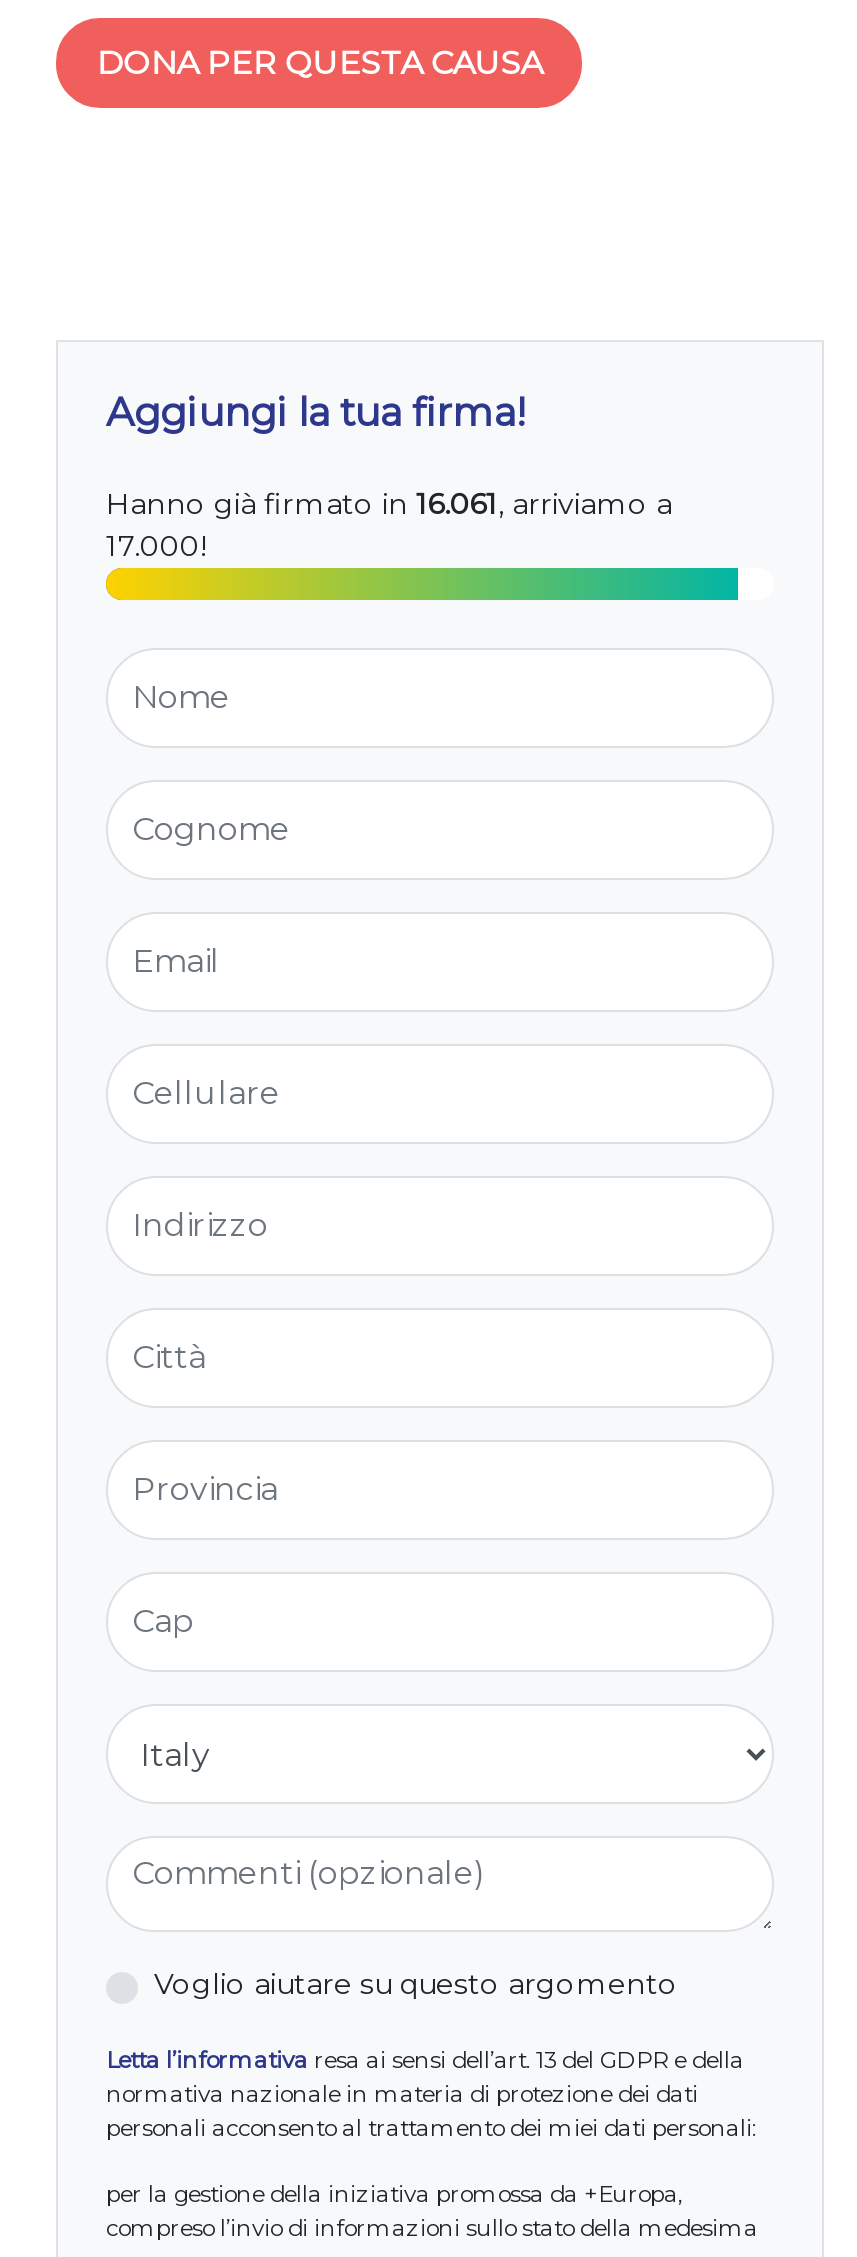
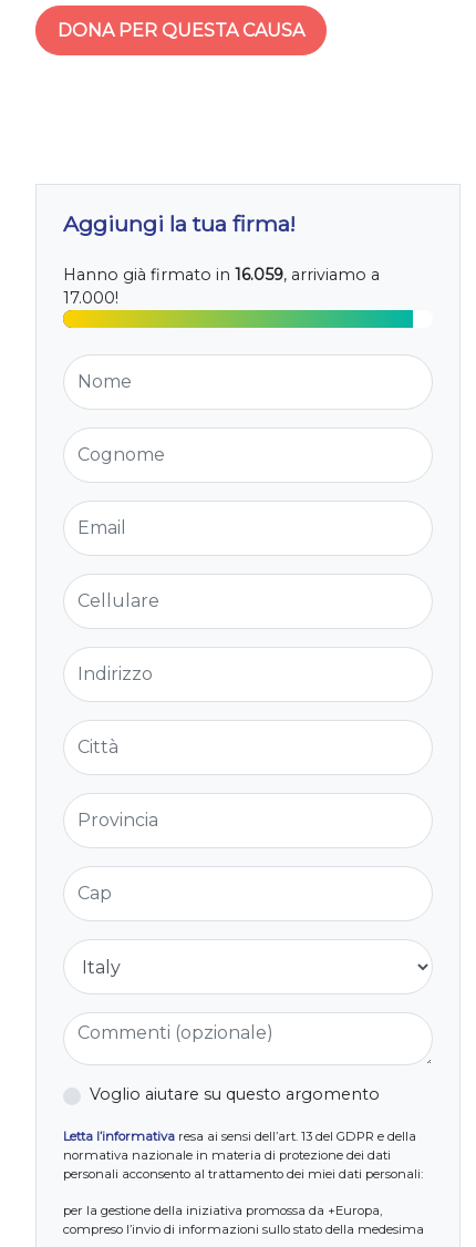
[106,486,672,522] Hanno già firmato in 16.061, arriviamo a -> [63,265,380,285] Hanno già firmato in 16.059, arriviamo a

